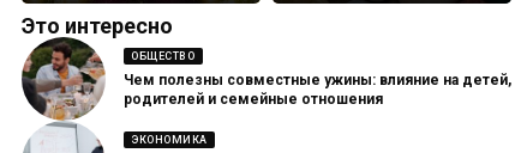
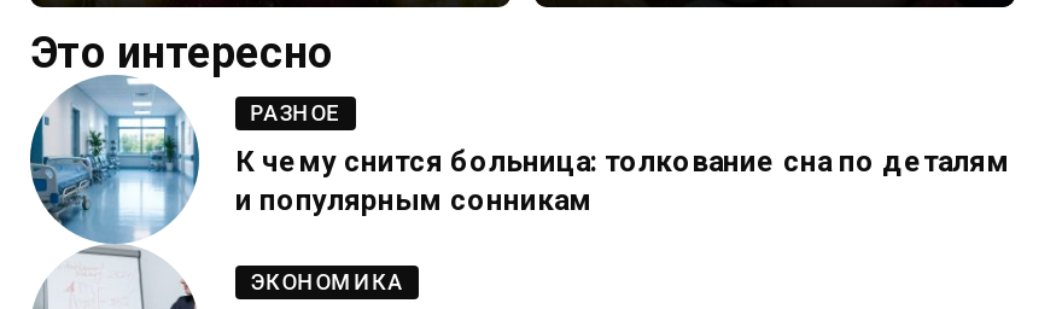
[22,41,511,121] [image] | Чем полезны совместные ужины: влияние на детей, | родителей и семейные отношения -> [30,82,1010,244] [image] | К чему снится больница: толкование сна по деталям | и популярным сонникам
[131,50,195,62] ОБЩЕСТВО -> [251,100,340,124] РАЗНОЕ

